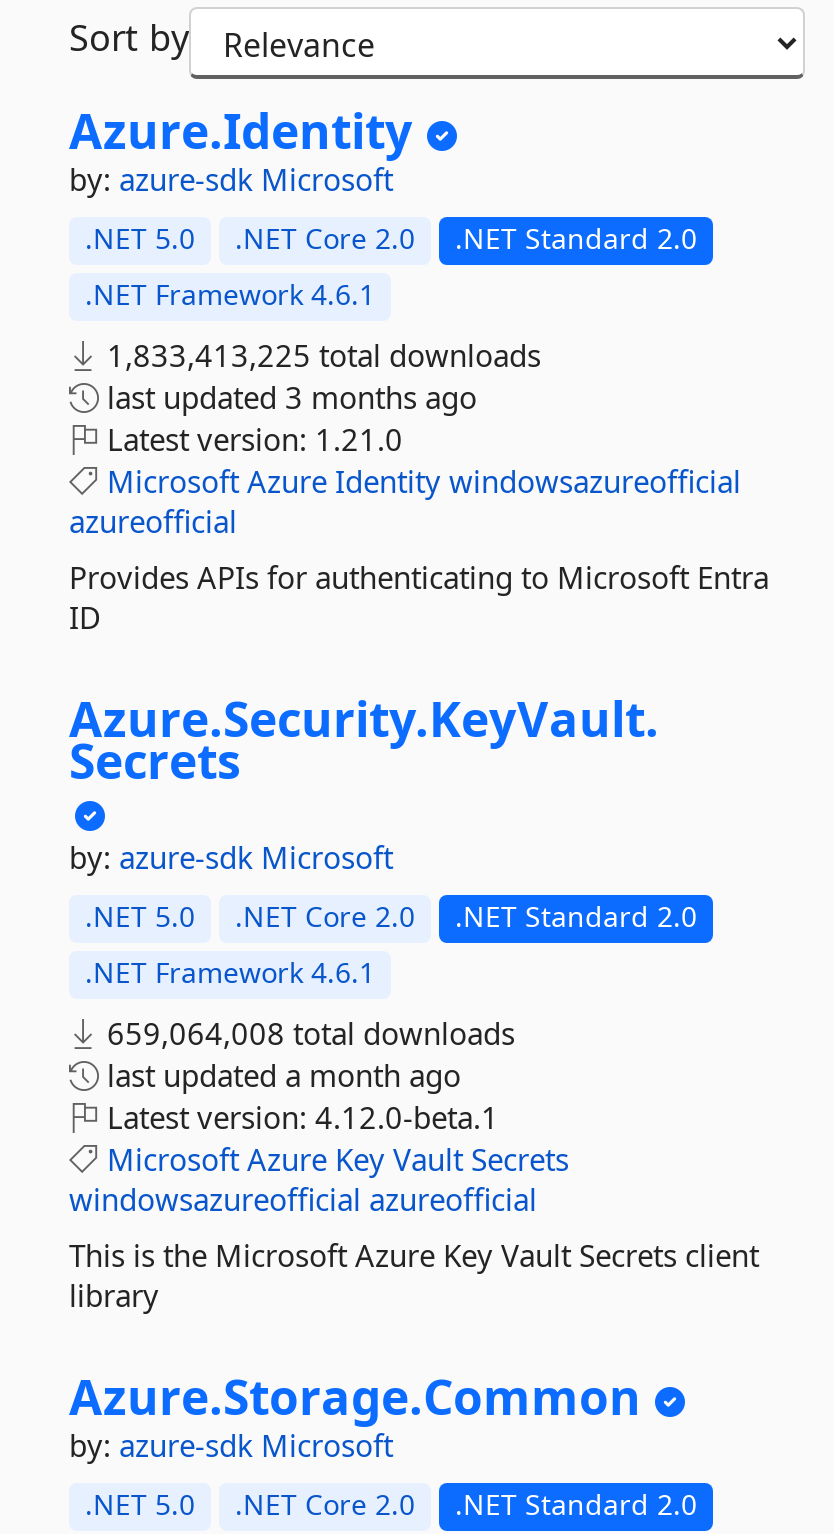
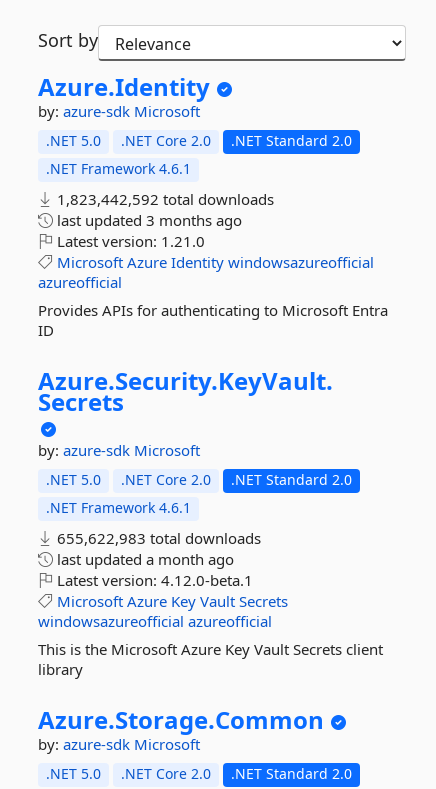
[99,335,541,375] 1,833,413,225 total downloads -> [53,189,274,209] 1,823,442,592 total downloads
[99,1013,515,1053] 659,064,008 total downloads -> [53,528,261,548] 655,622,983 total downloads

